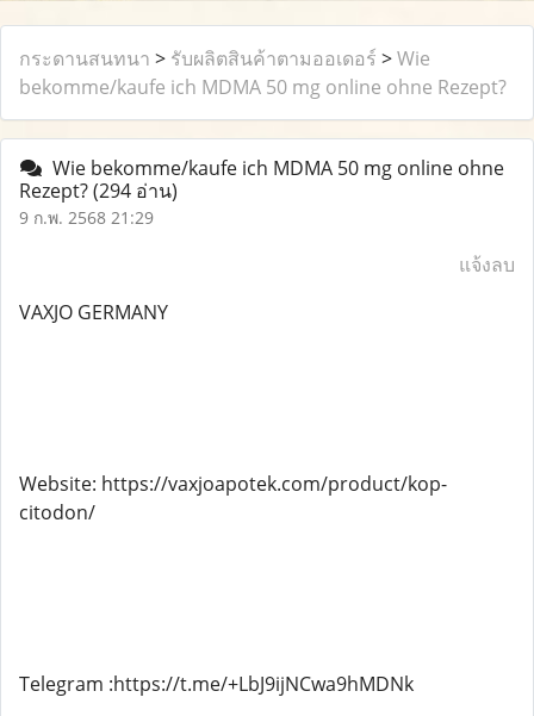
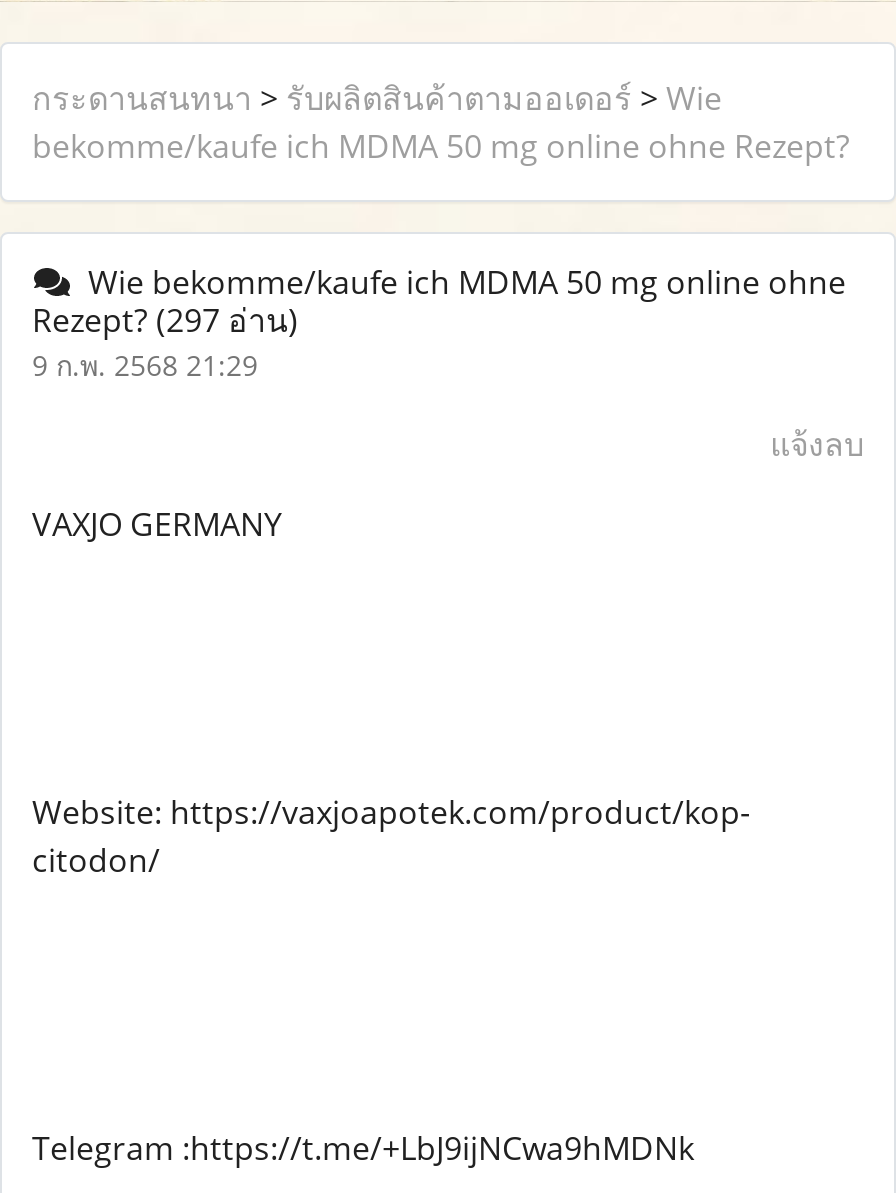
[19,178,178,204] Rezept? (294 อ่าน) -> [32,298,298,342] Rezept? (297 อ่าน)

